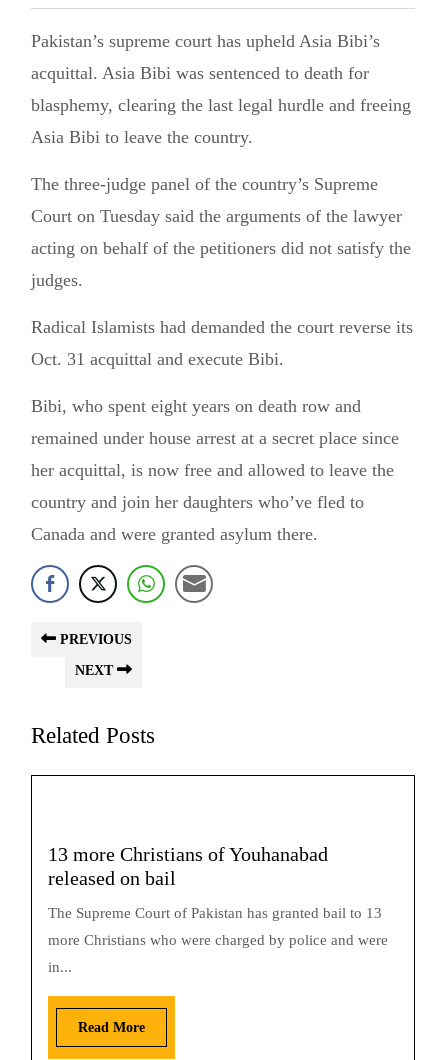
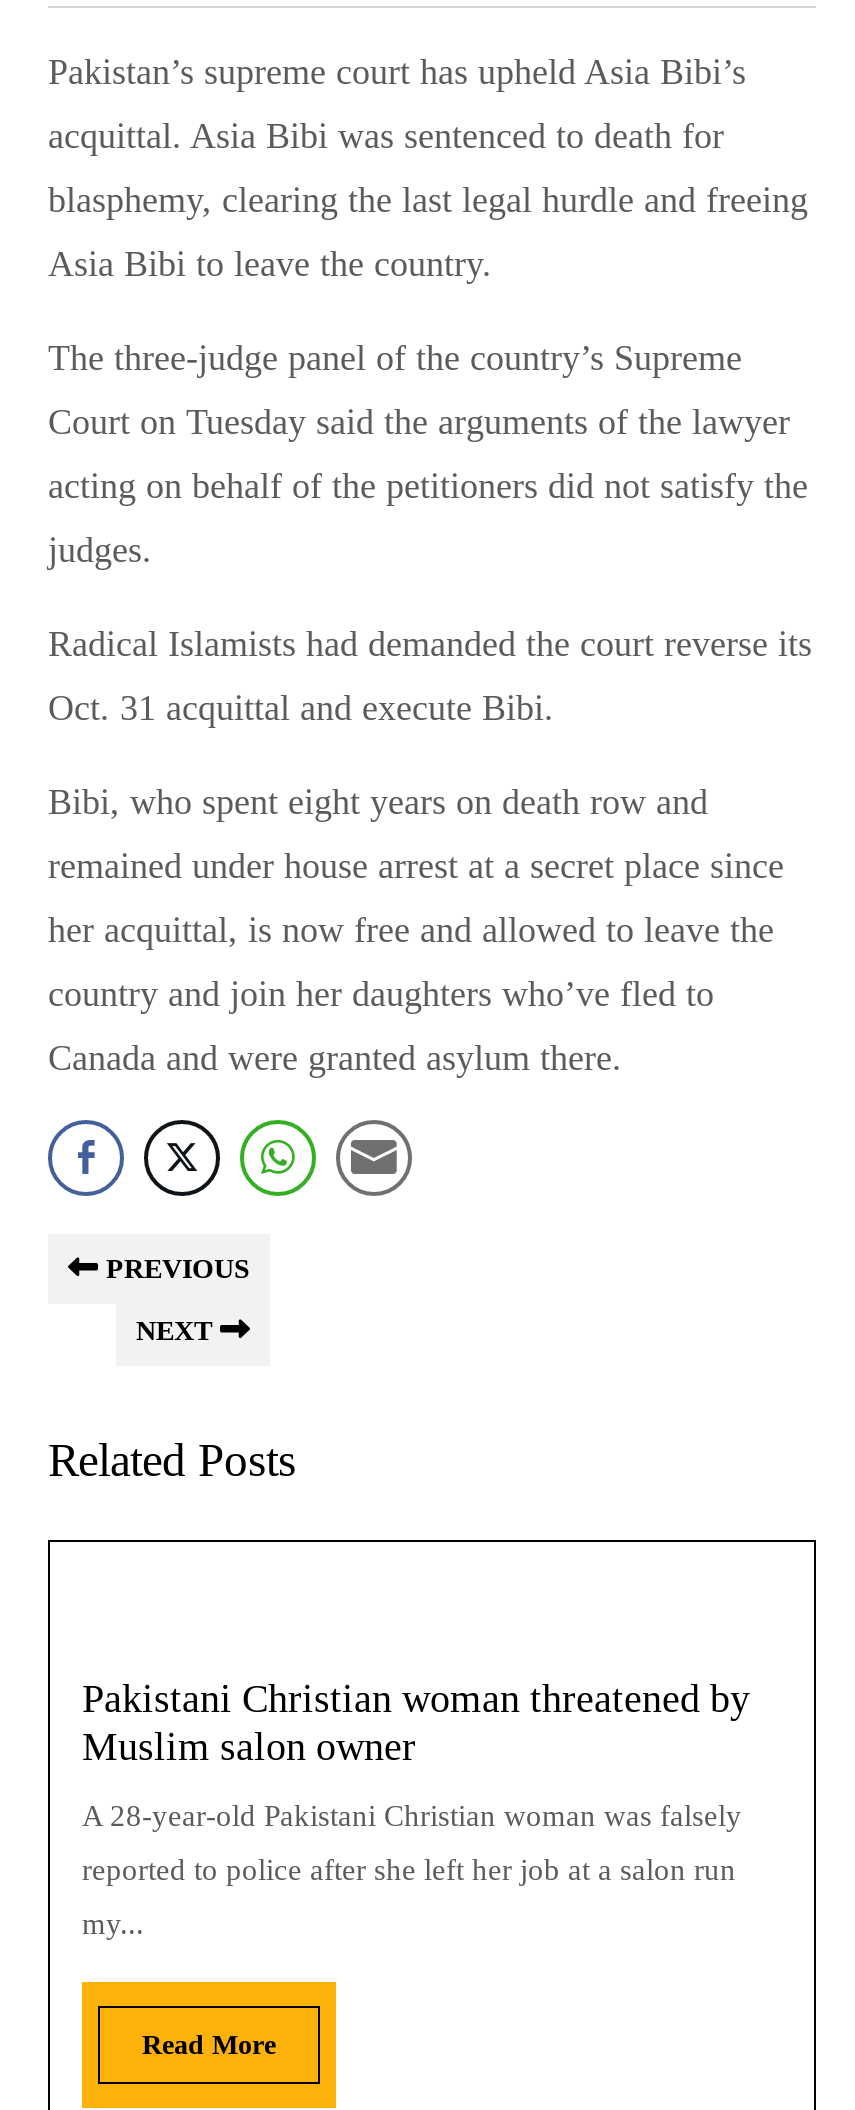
[48,843,328,889] 13 more Christians of Youhanabad | released on bail -> [82,1676,750,1768] Pakistani Christian woman threatened by | Muslim salon owner
[48,905,382,921] The Supreme Court of Pakistan has granted bail to 13 -> [82,1800,742,1832] A 28-year-old Pakistani Christian woman was falsely
[48,932,388,948] more Christians who were charged by police and were -> [82,1854,736,1886] reported to police after she left her job at a salon run
[48,959,72,975] in... -> [82,1908,144,1940] my...

